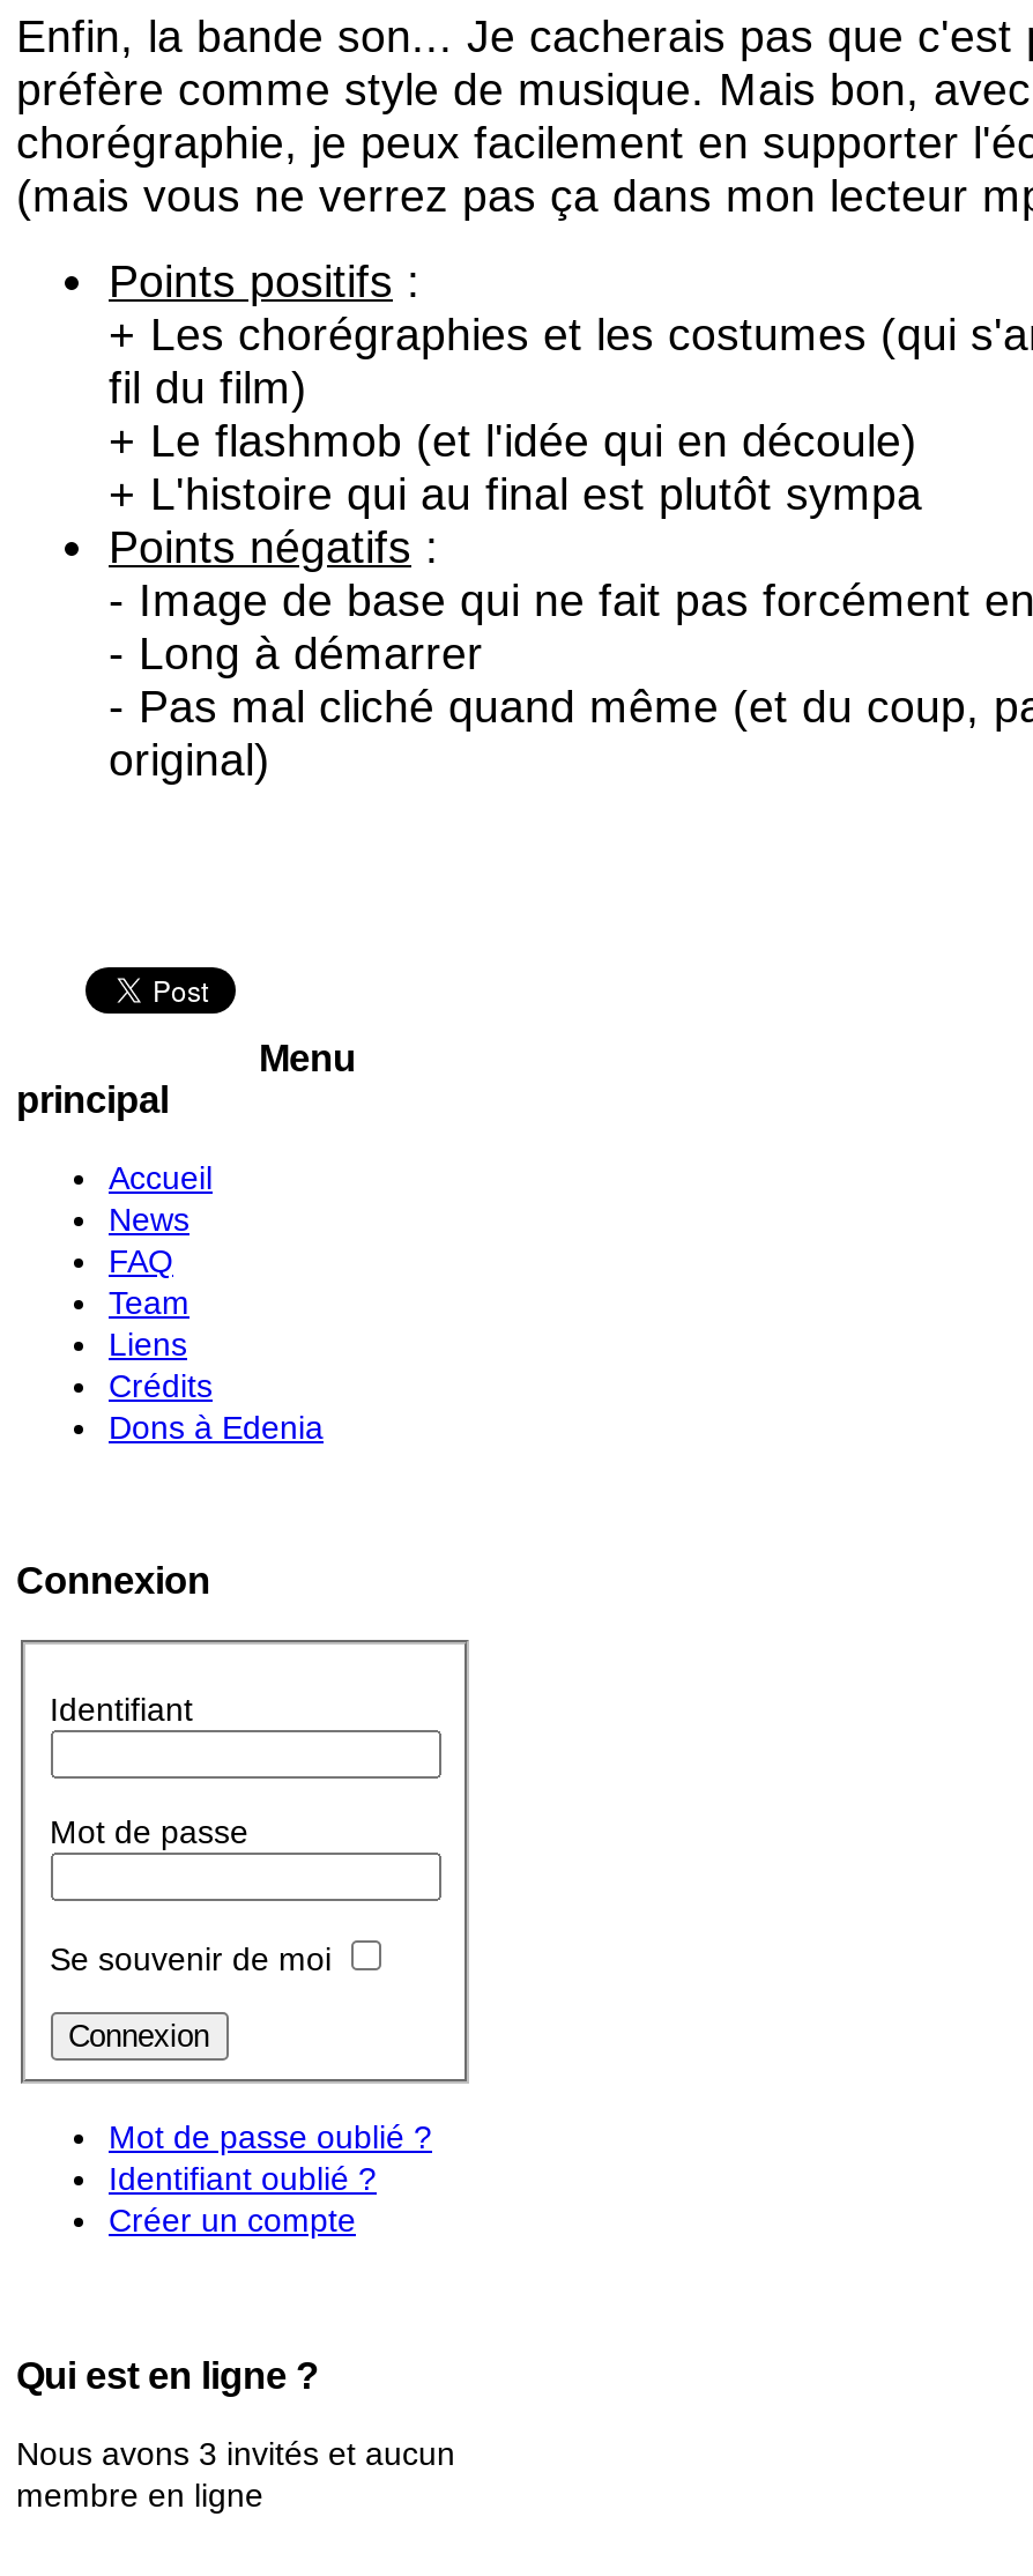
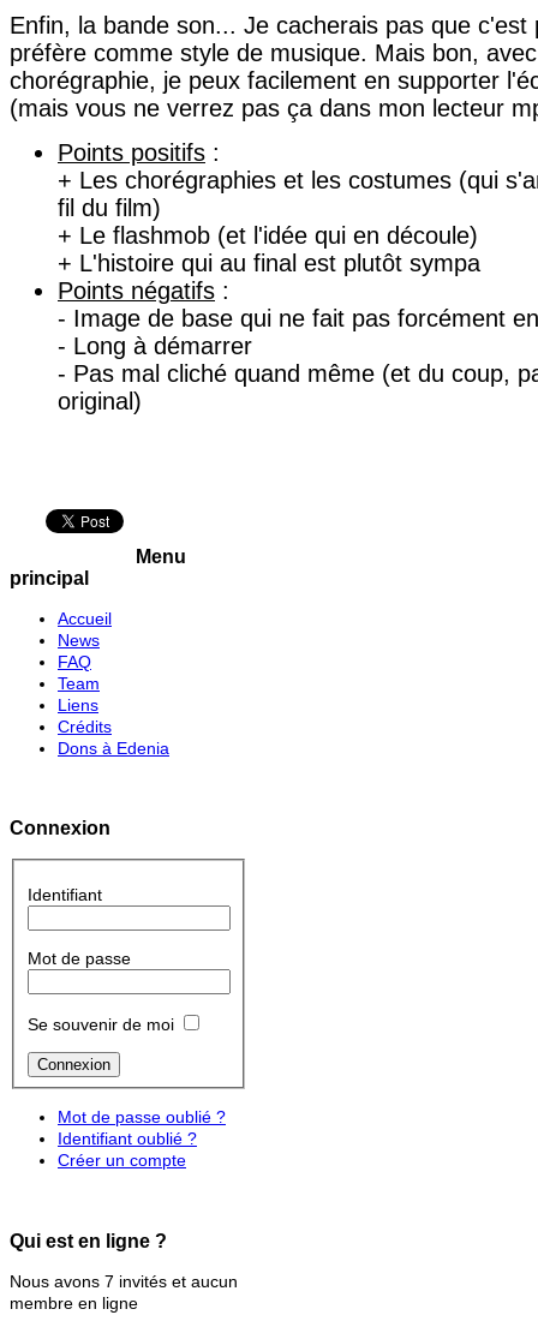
[16,2435,455,2472] Nous avons 3 invités et aucun -> [10,1272,238,1291] Nous avons 7 invités et aucun

